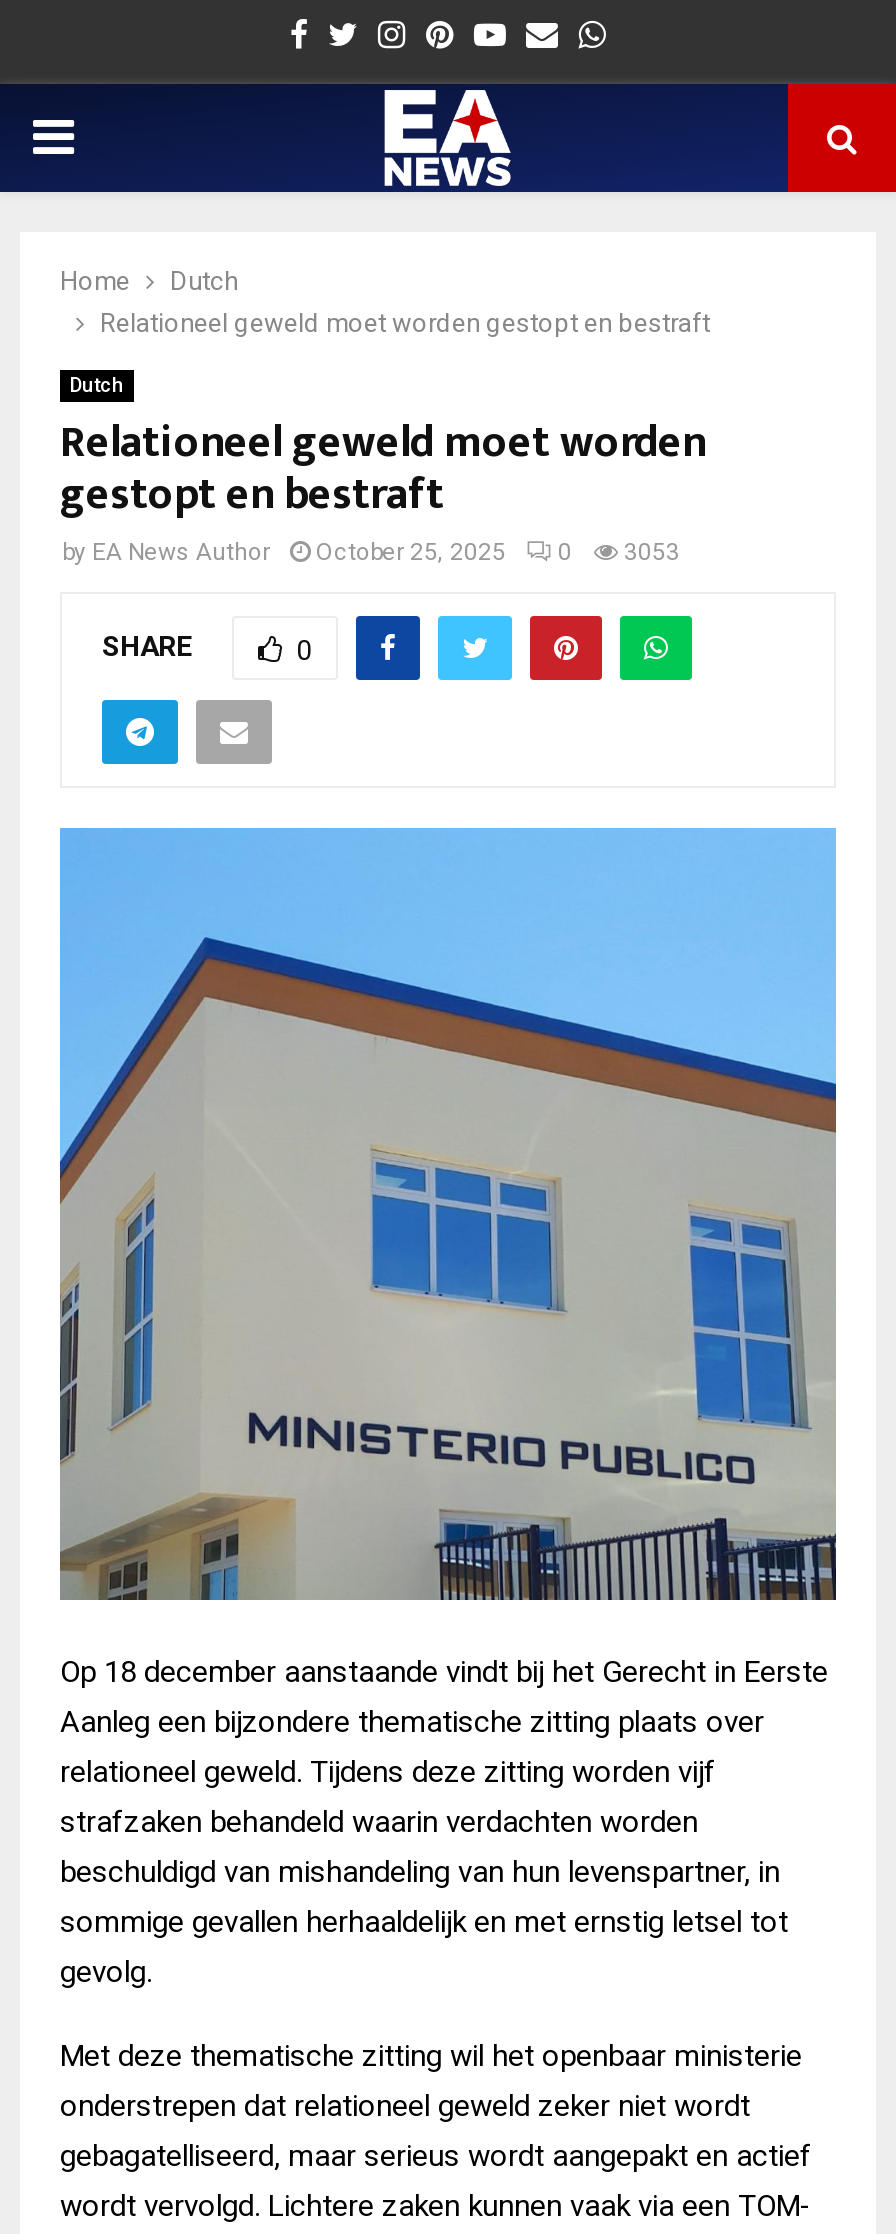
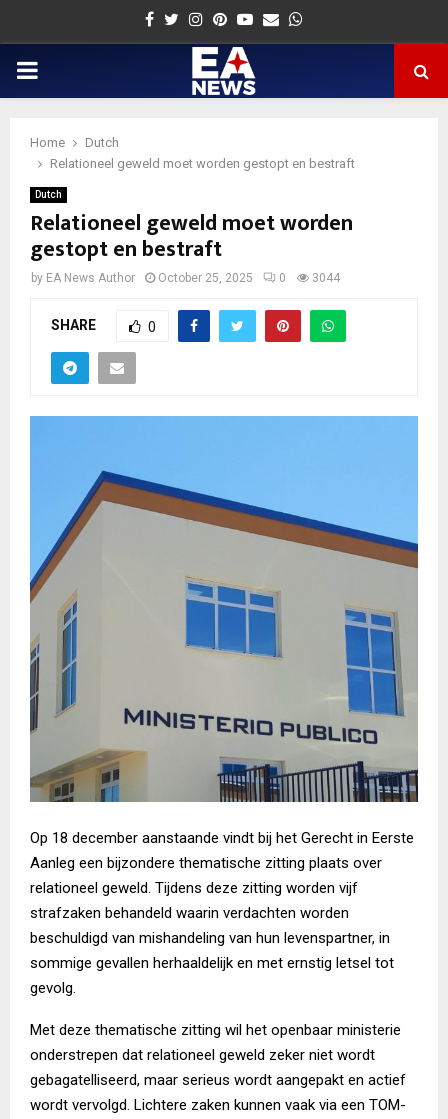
[62,538,680,566] by EA News Author October 25, 2025 0 3053 -> [31,271,340,285] by EA News Author October 25, 2025 0 3044

